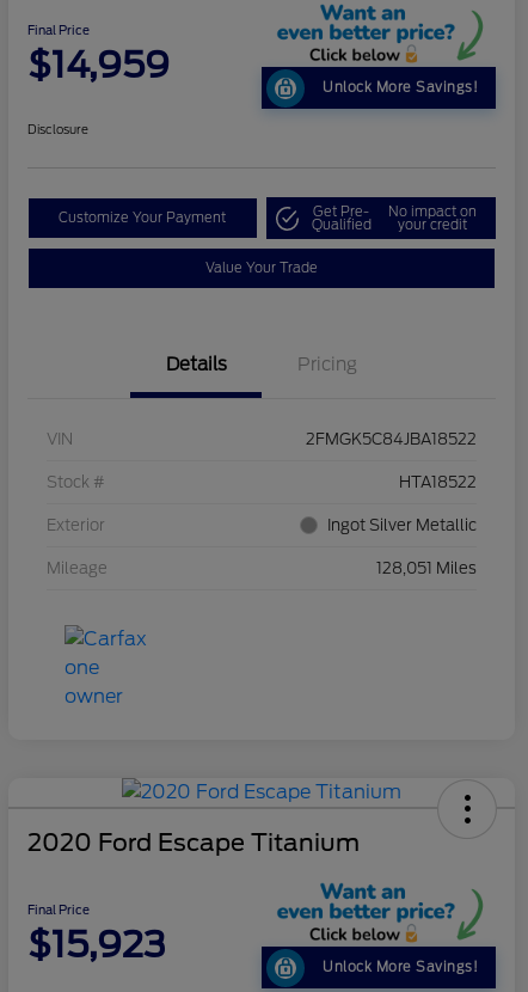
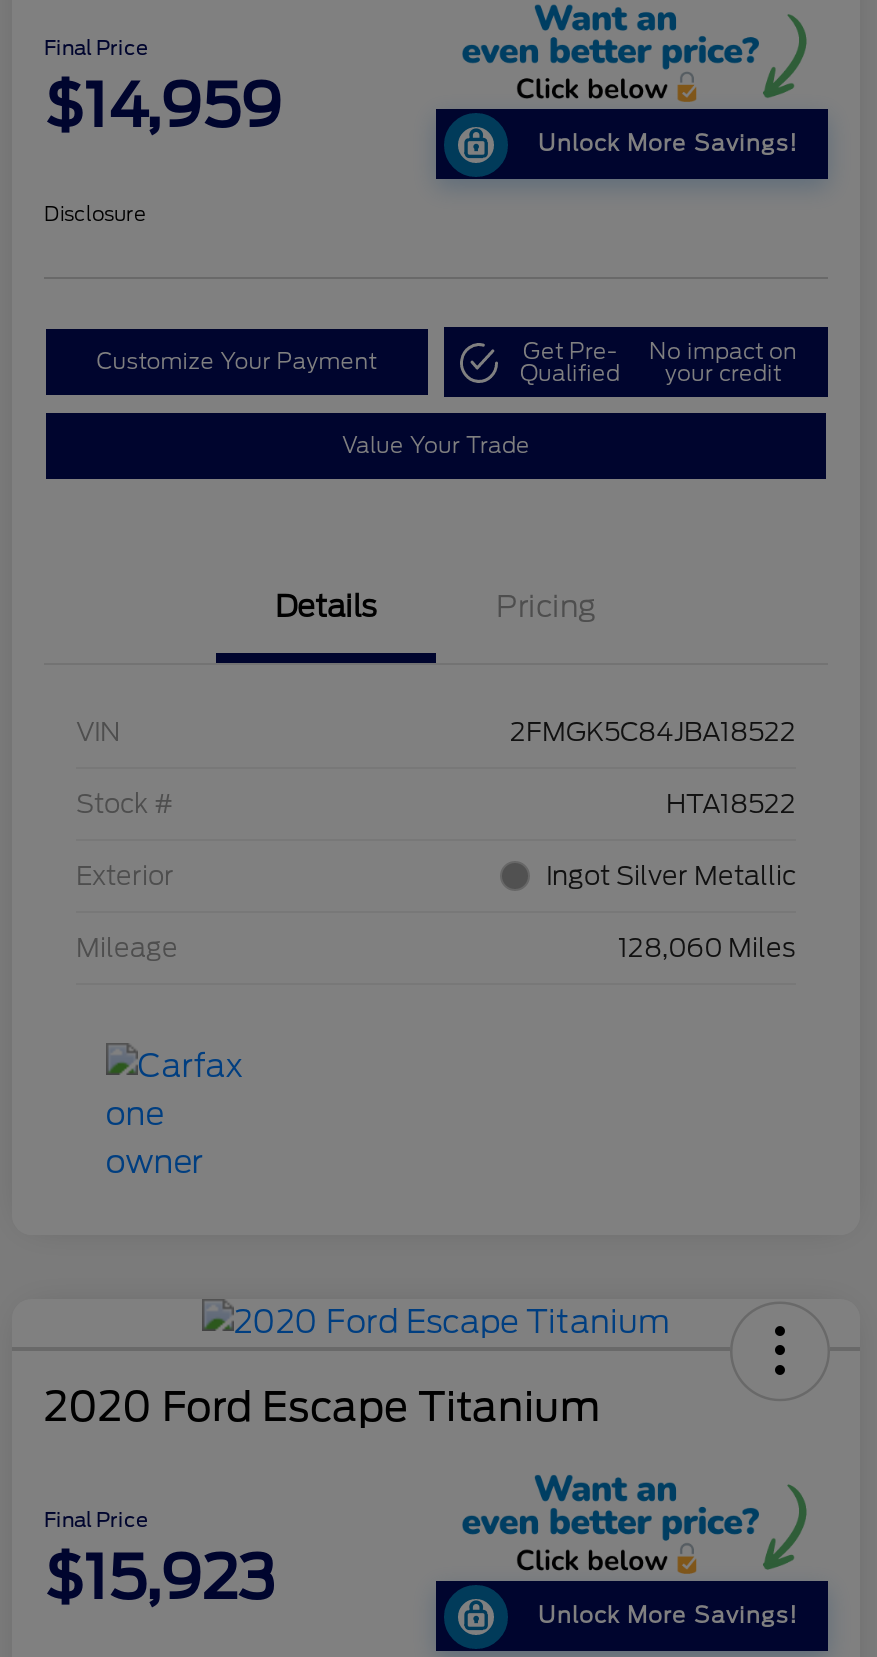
[376,560,477,578] 128,051 Miles -> [618,934,796,964] 128,060 Miles

